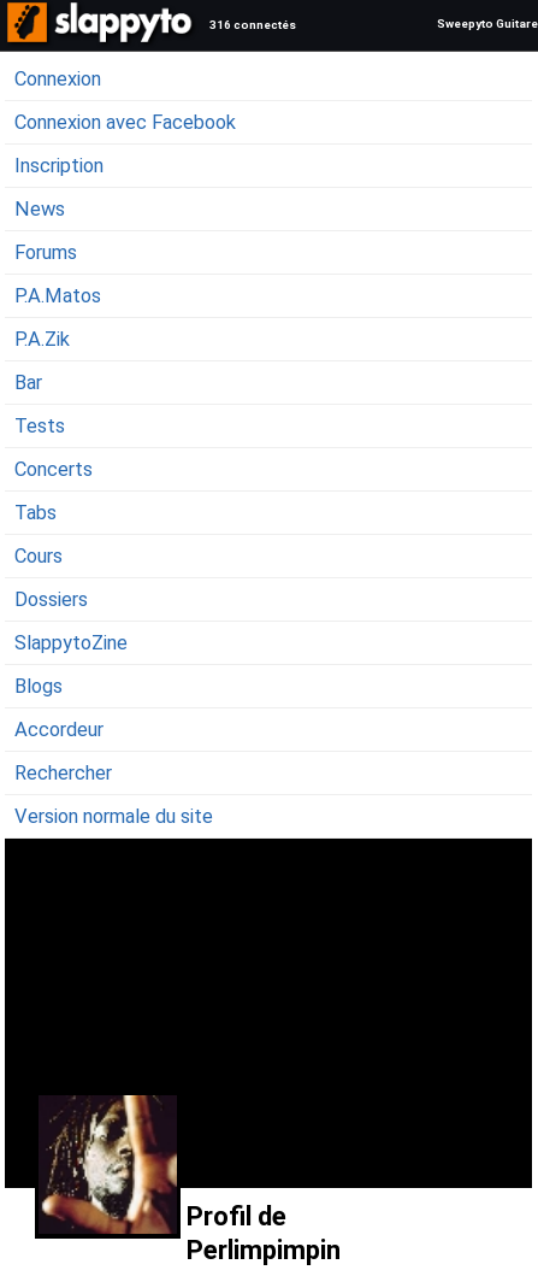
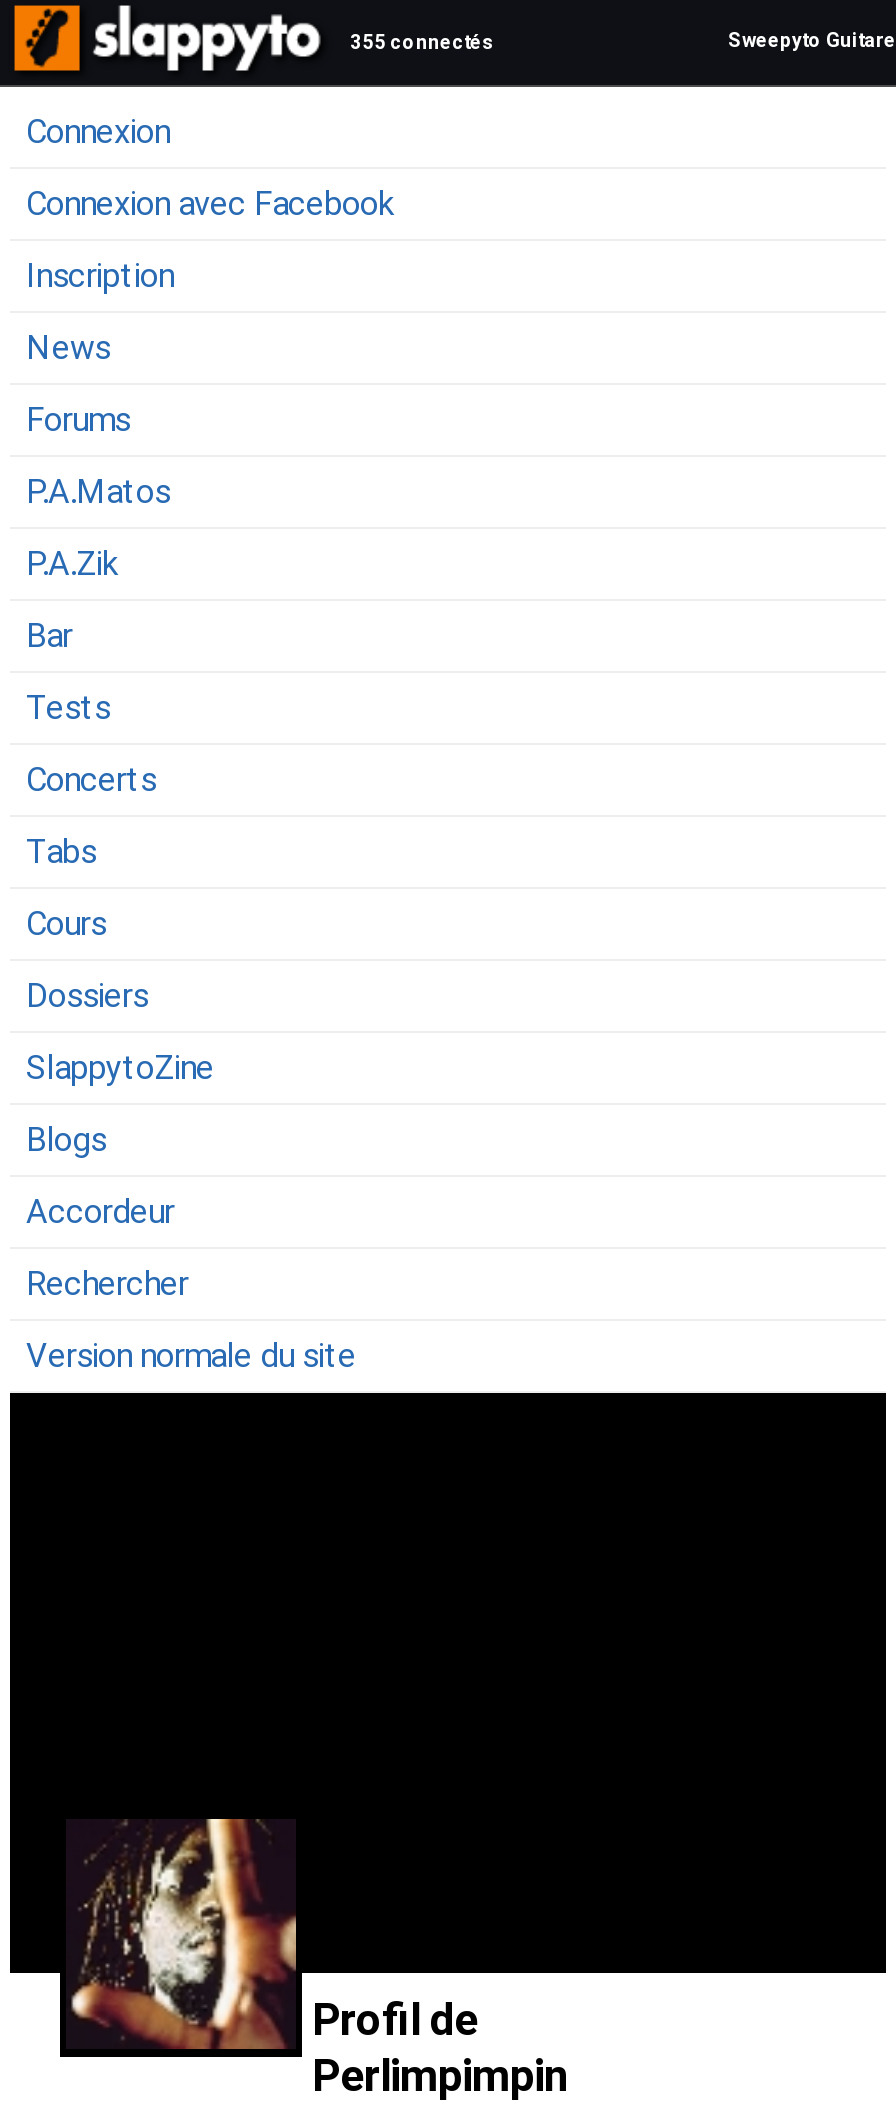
[209,18,296,31] 316 connectés -> [350,31,494,53] 355 connectés

